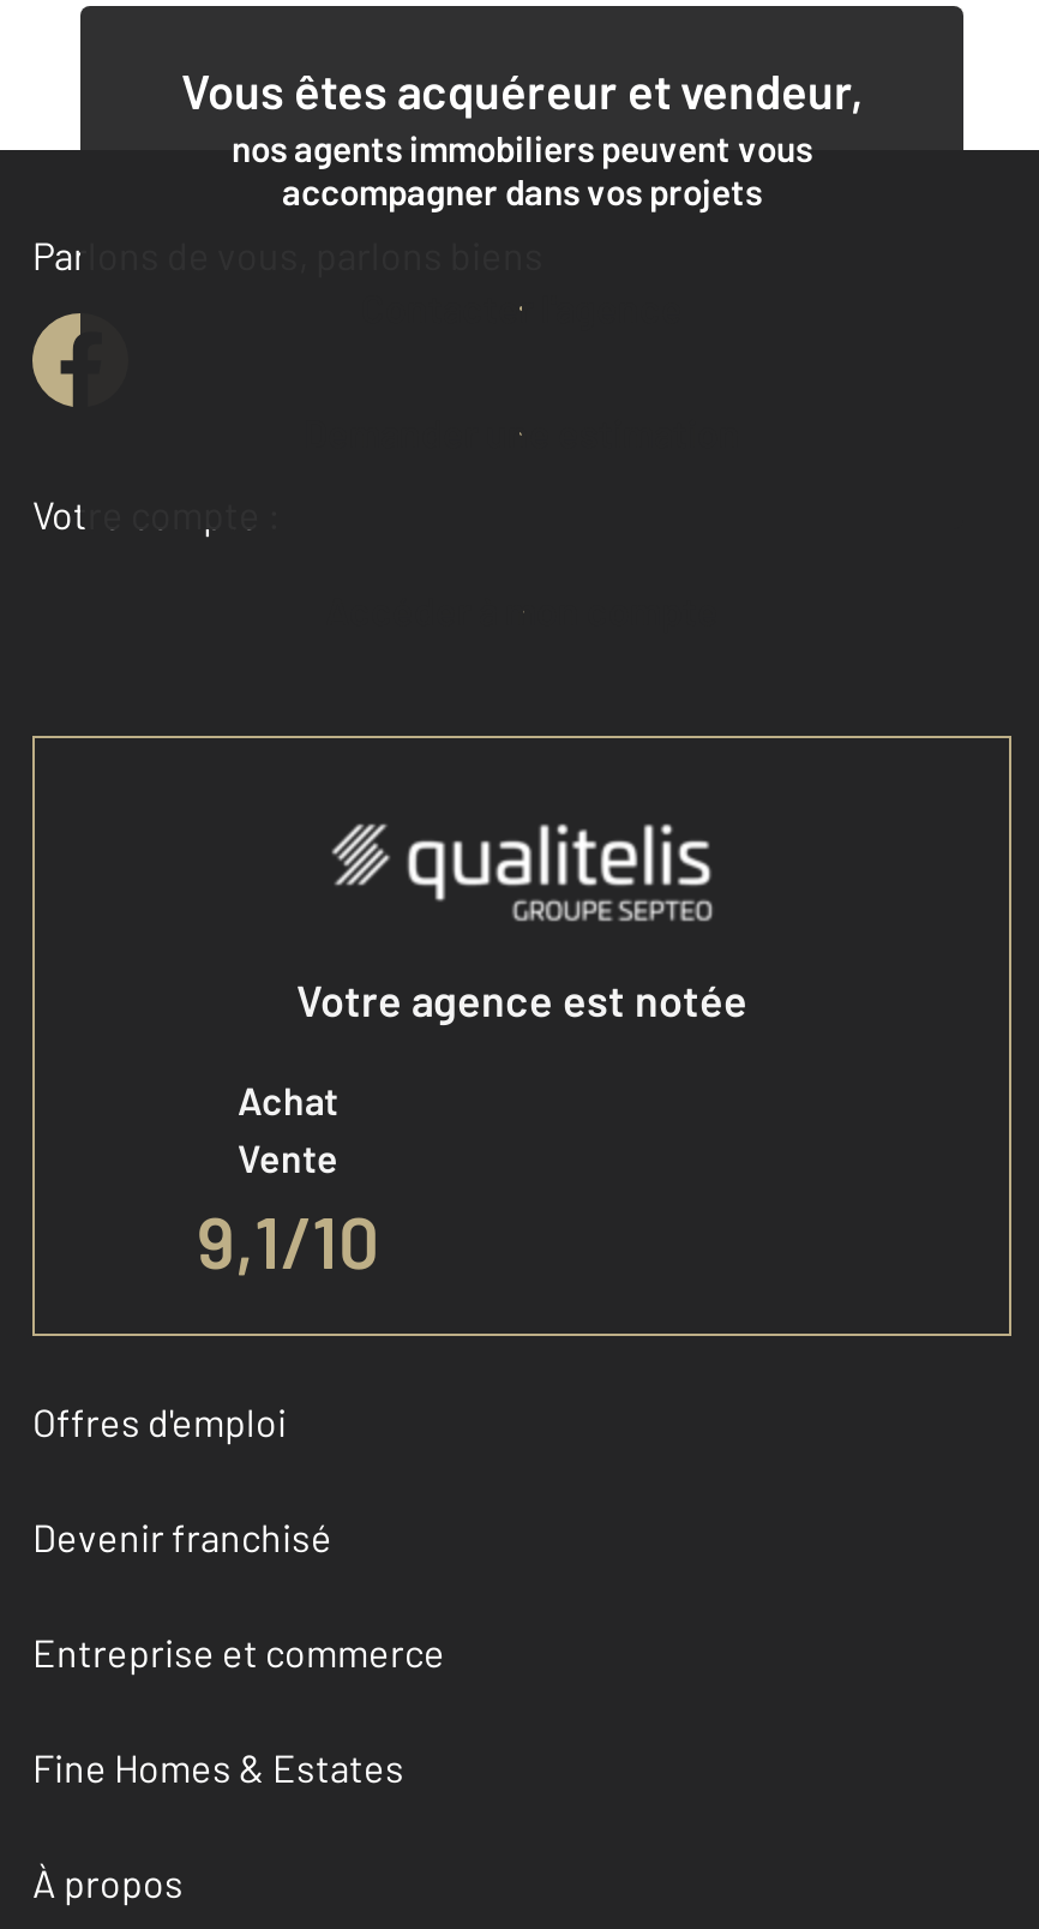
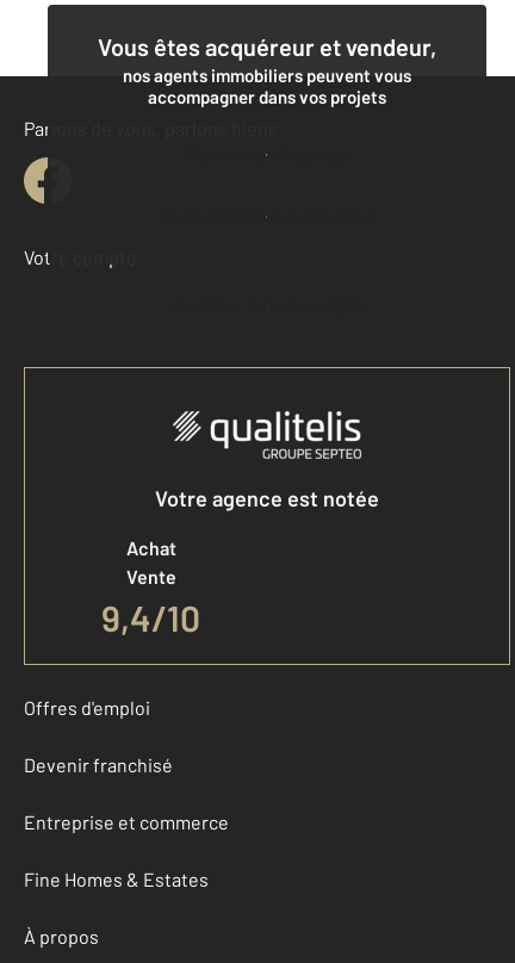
[197,1196,379,1282] 9,1/10 -> [101,595,200,638] 9,4/10

